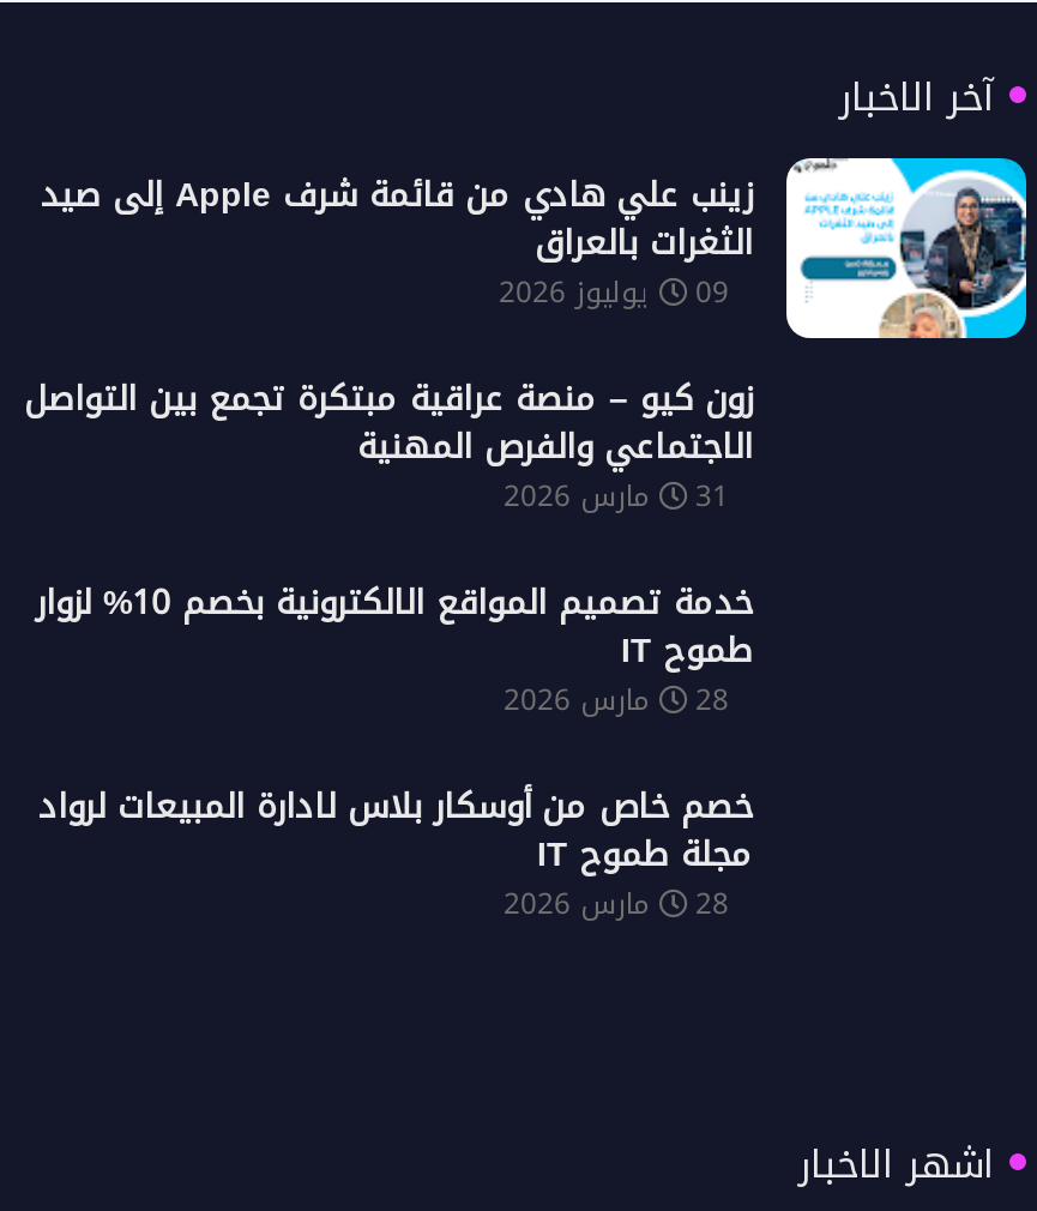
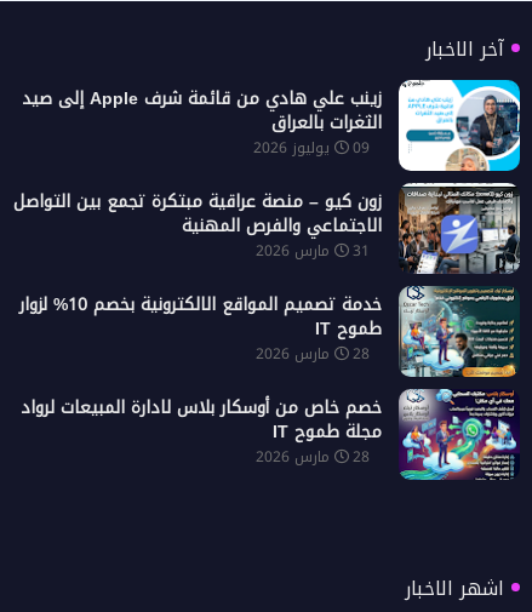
none -> [397,182,521,275] [image]
none -> [397,285,517,378] [image]
none -> [397,388,519,481] [image]

